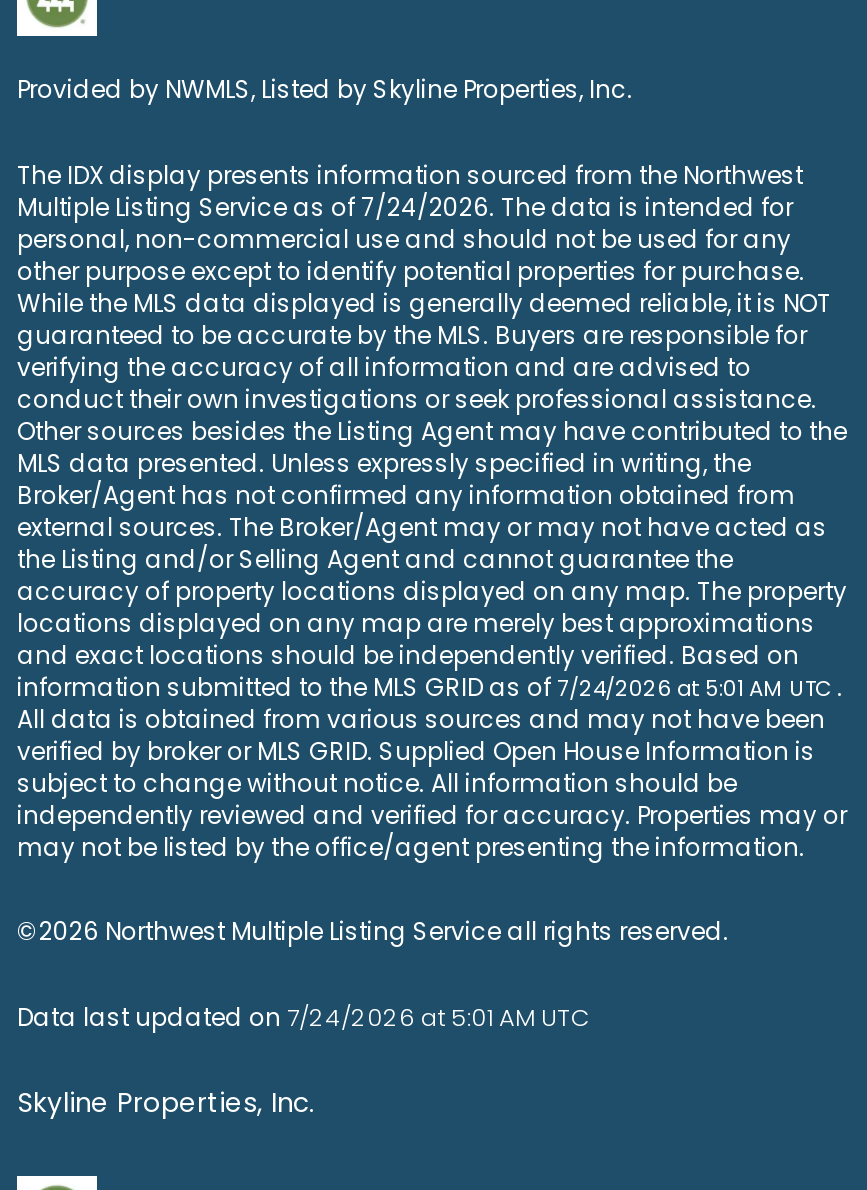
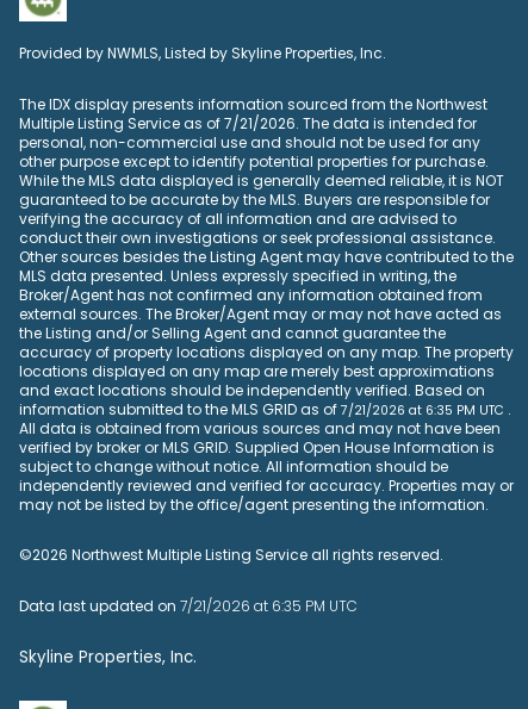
[17,189,793,223] Multiple Listing Service as of 7/24/2026. The data is intended for -> [19,113,477,133] Multiple Listing Service as of 7/21/2026. The data is intended for
[17,669,843,703] information submitted to the MLS GRID as of 7/24/2026 at 5:01 AM UTC. -> [19,399,511,419] information submitted to the MLS GRID as of 7/21/2026 at 6:35 PM UTC.
[17,1000,595,1034] Data last updated on 7/24/2026 at 5:01 AM UTC -> [19,596,361,616] Data last updated on 7/21/2026 at 6:35 PM UTC

